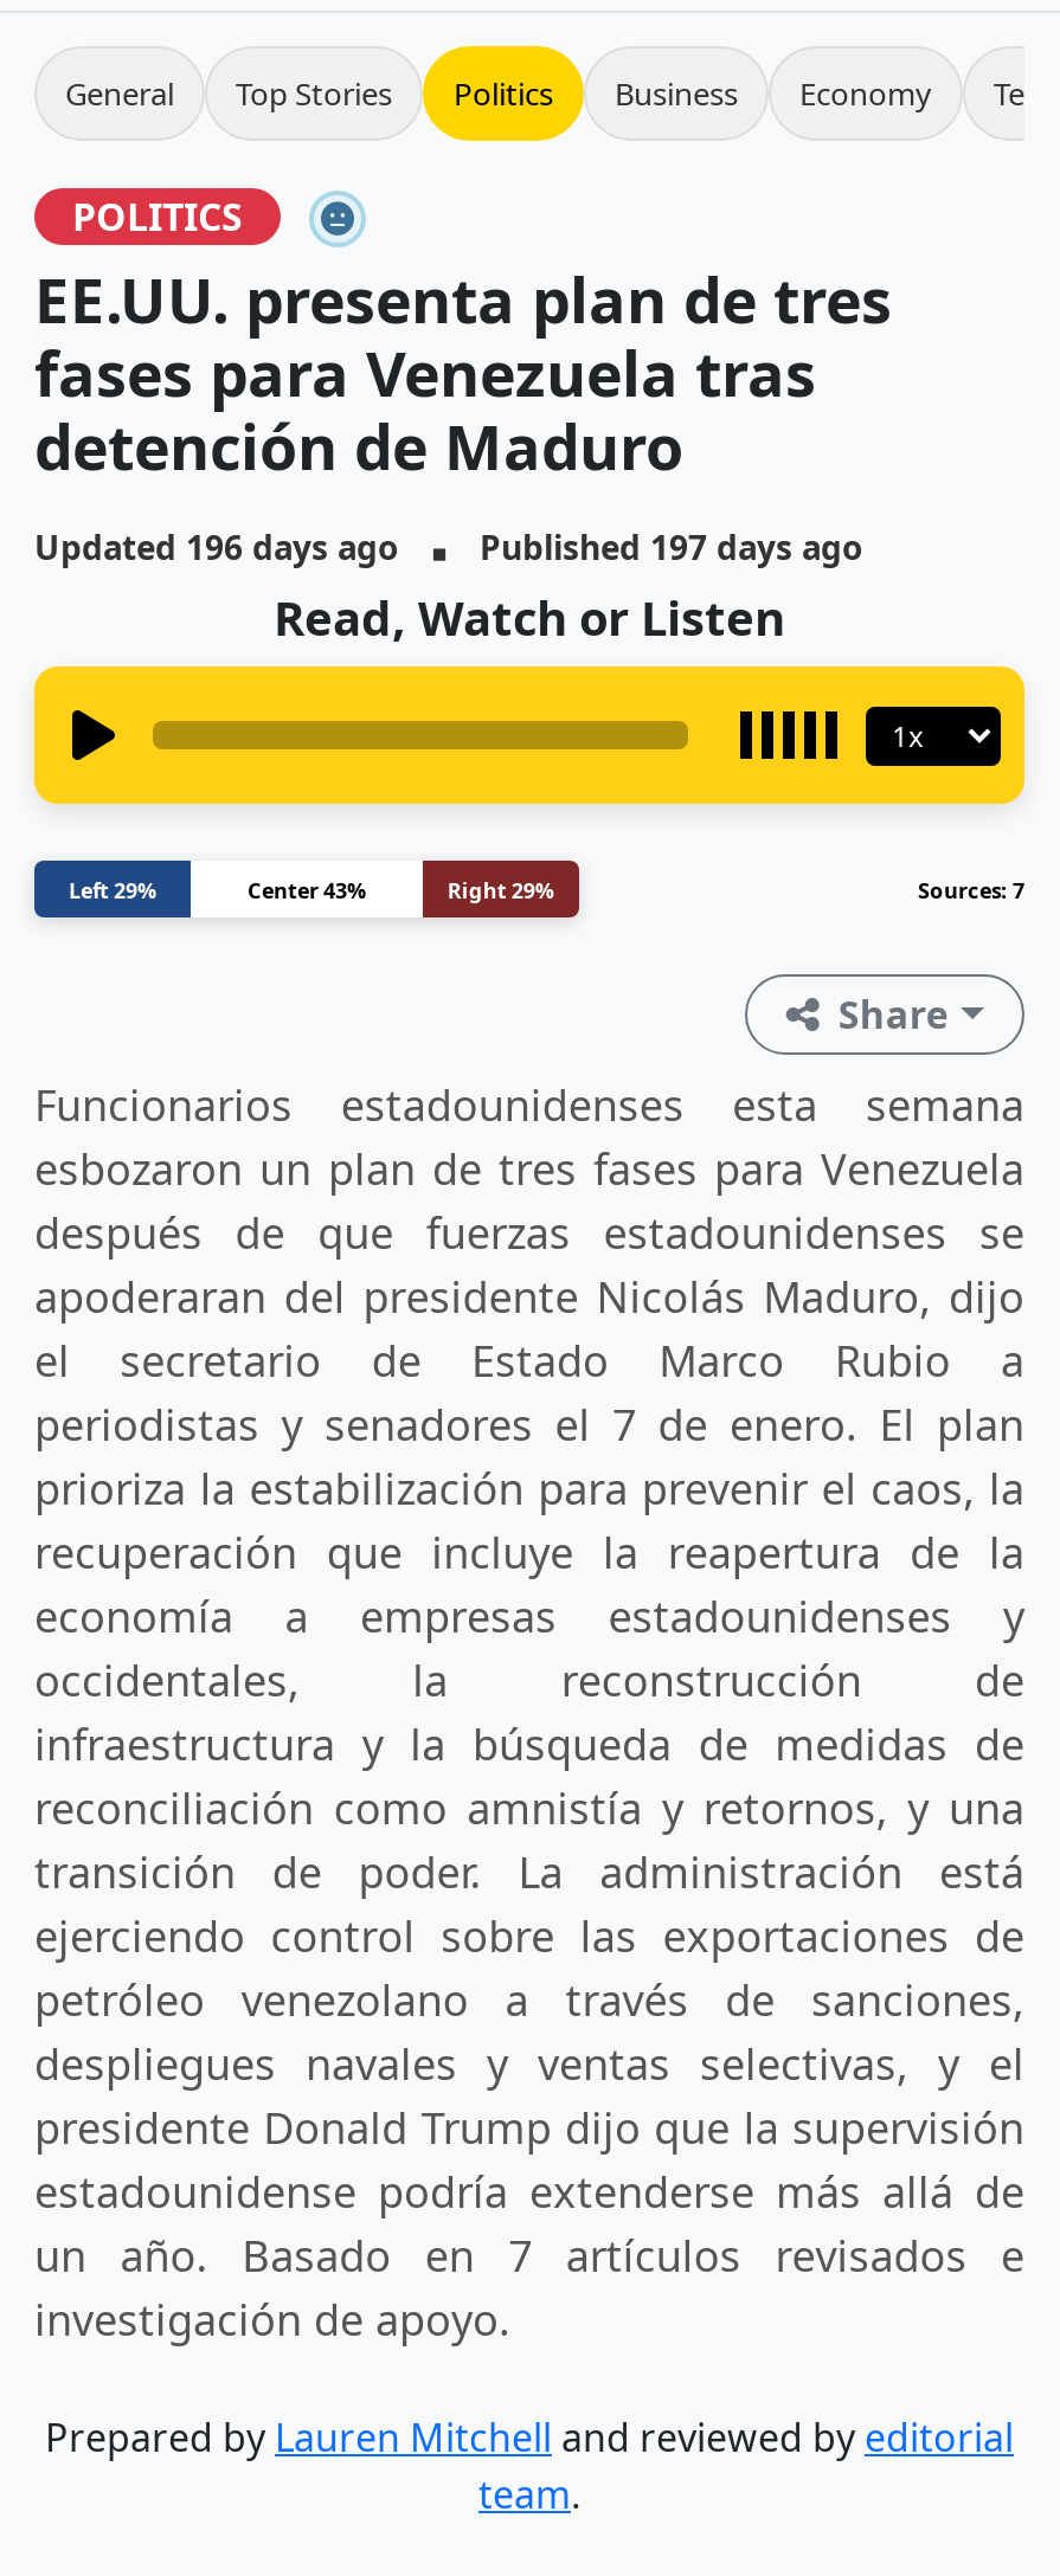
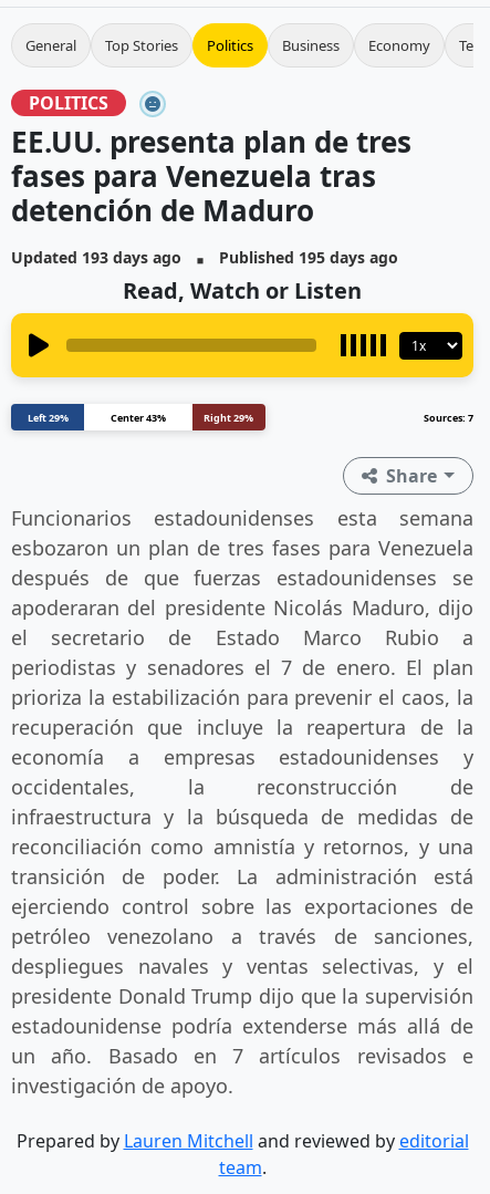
[34,524,399,569] Updated 196 days ago -> [11,247,181,268] Updated 193 days ago
[480,524,863,569] Published 197 days ago -> [219,247,398,268] Published 195 days ago

